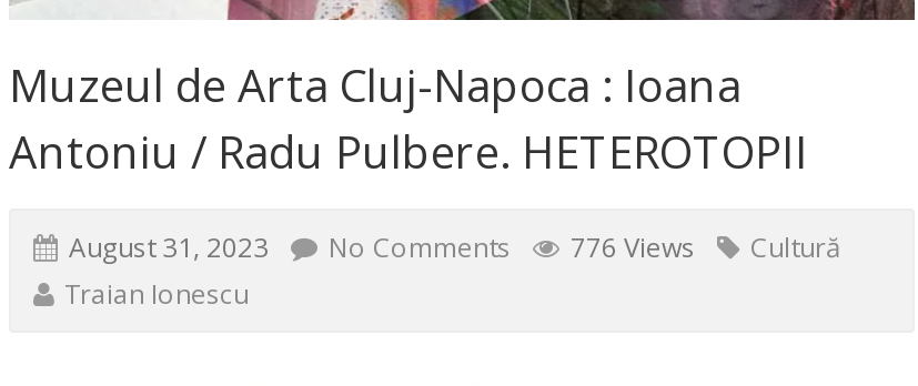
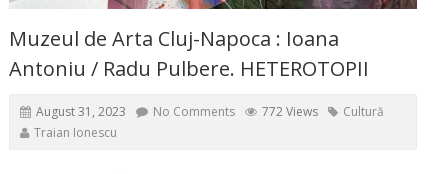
[69,228,841,265] August 31, 2023 No Comments 776 Views Cultură -> [36,103,384,120] August 31, 2023 No Comments 772 Views Cultură

